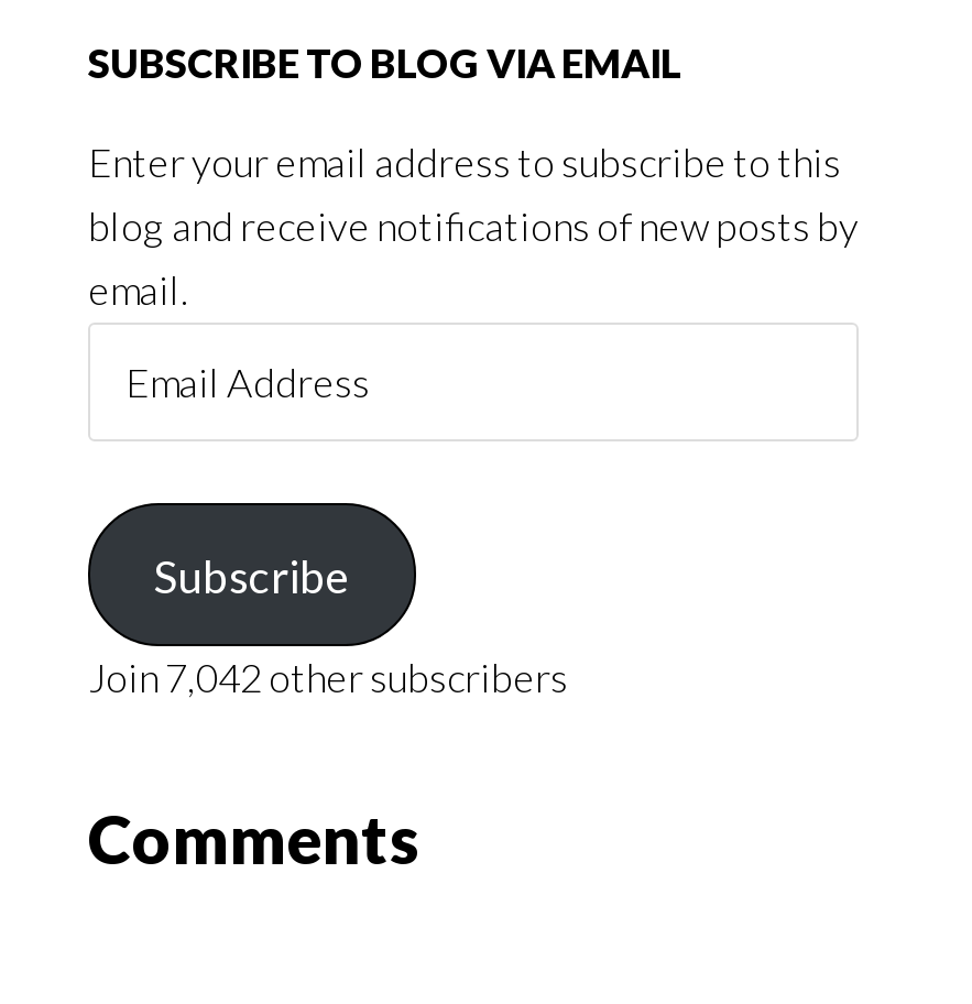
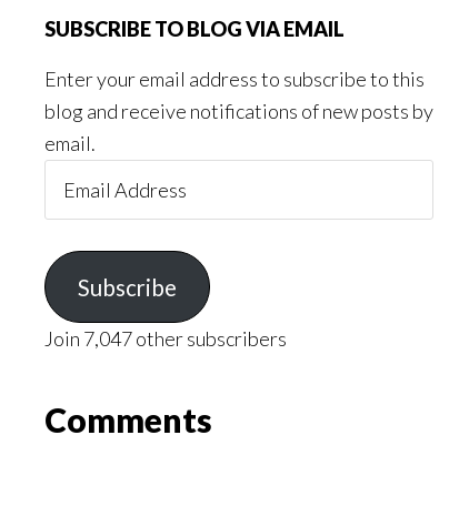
[88,654,568,702] Join 7,042 other subscribers -> [44,327,287,351] Join 7,047 other subscribers

